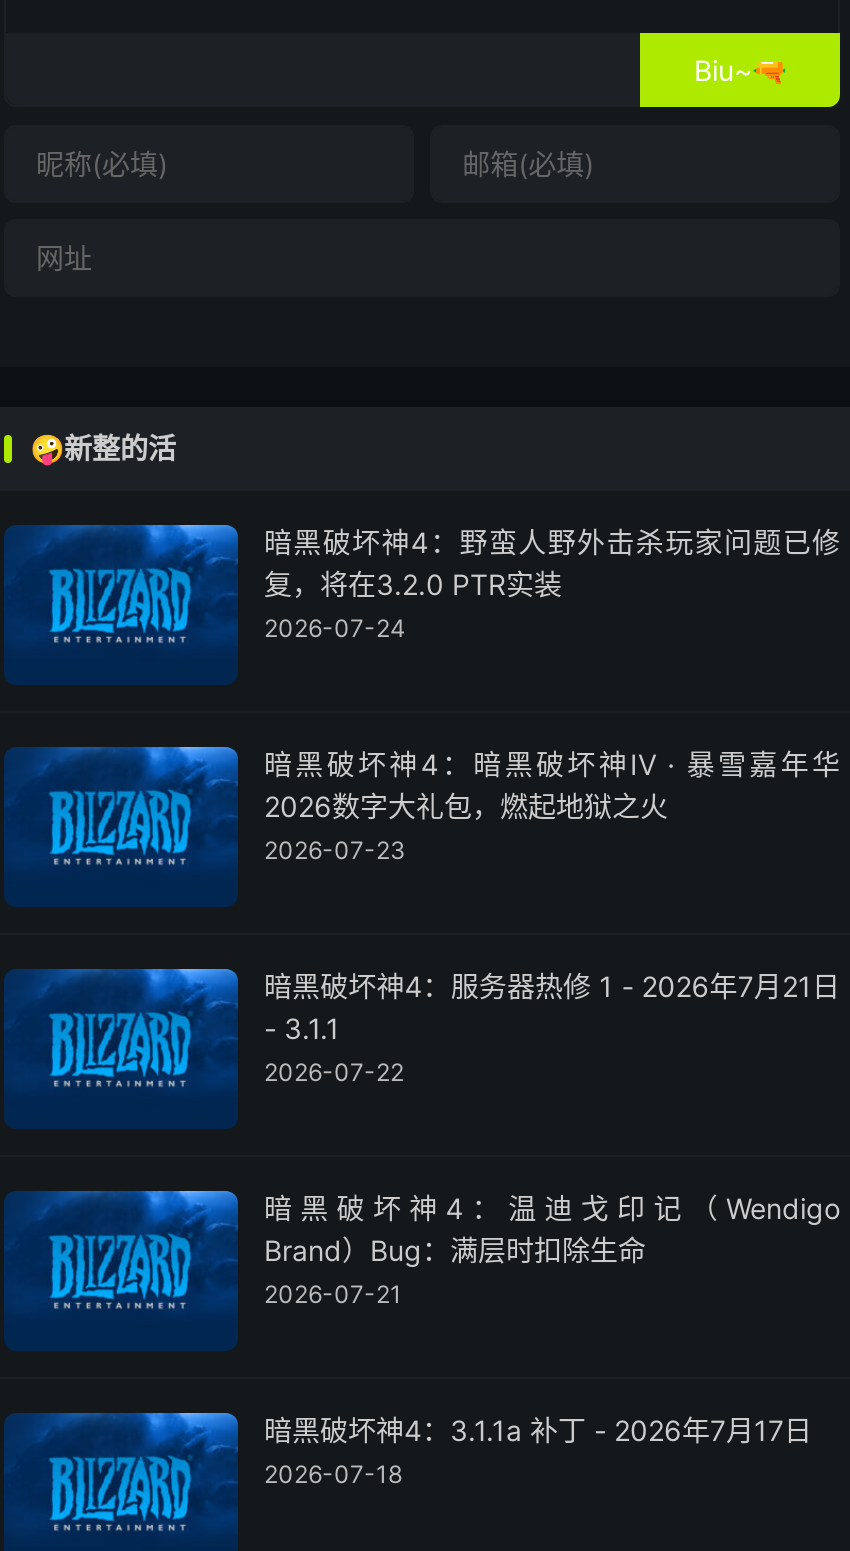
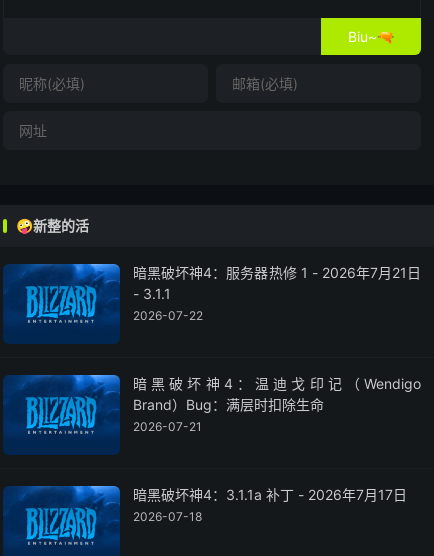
[264,525,840,643] 暗黑破坏神4：野蛮人野外击杀玩家问题已修 | 复，将在3.2.0 PTR实装 | 2026-07-24 -> none
[264,747,840,865] 暗黑破坏神4：暗黑破坏神IV · 暴雪嘉年华 | 2026数字大礼包，燃起地狱之火 | 2026-07-23 -> none

